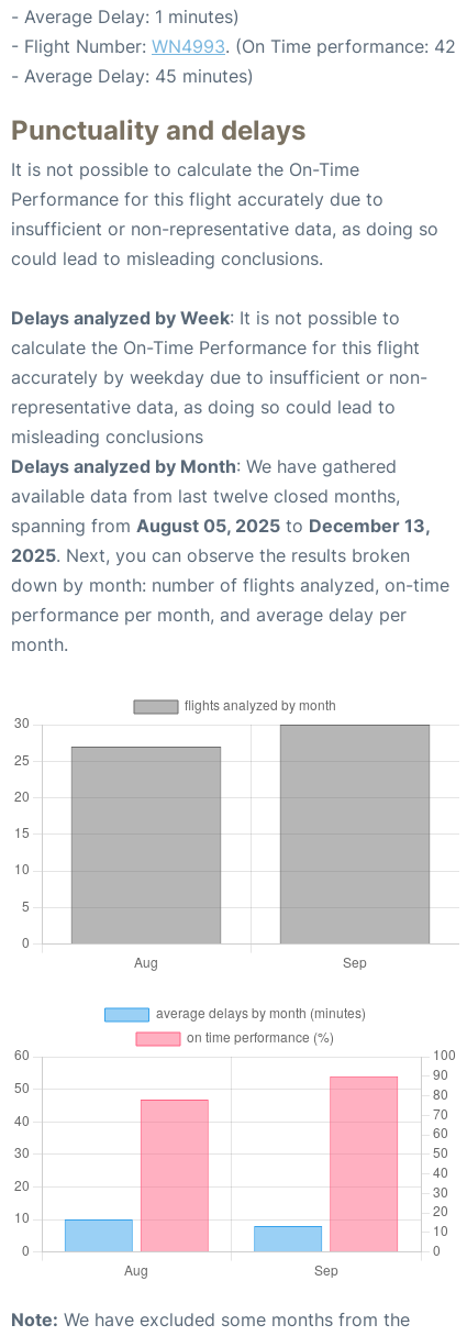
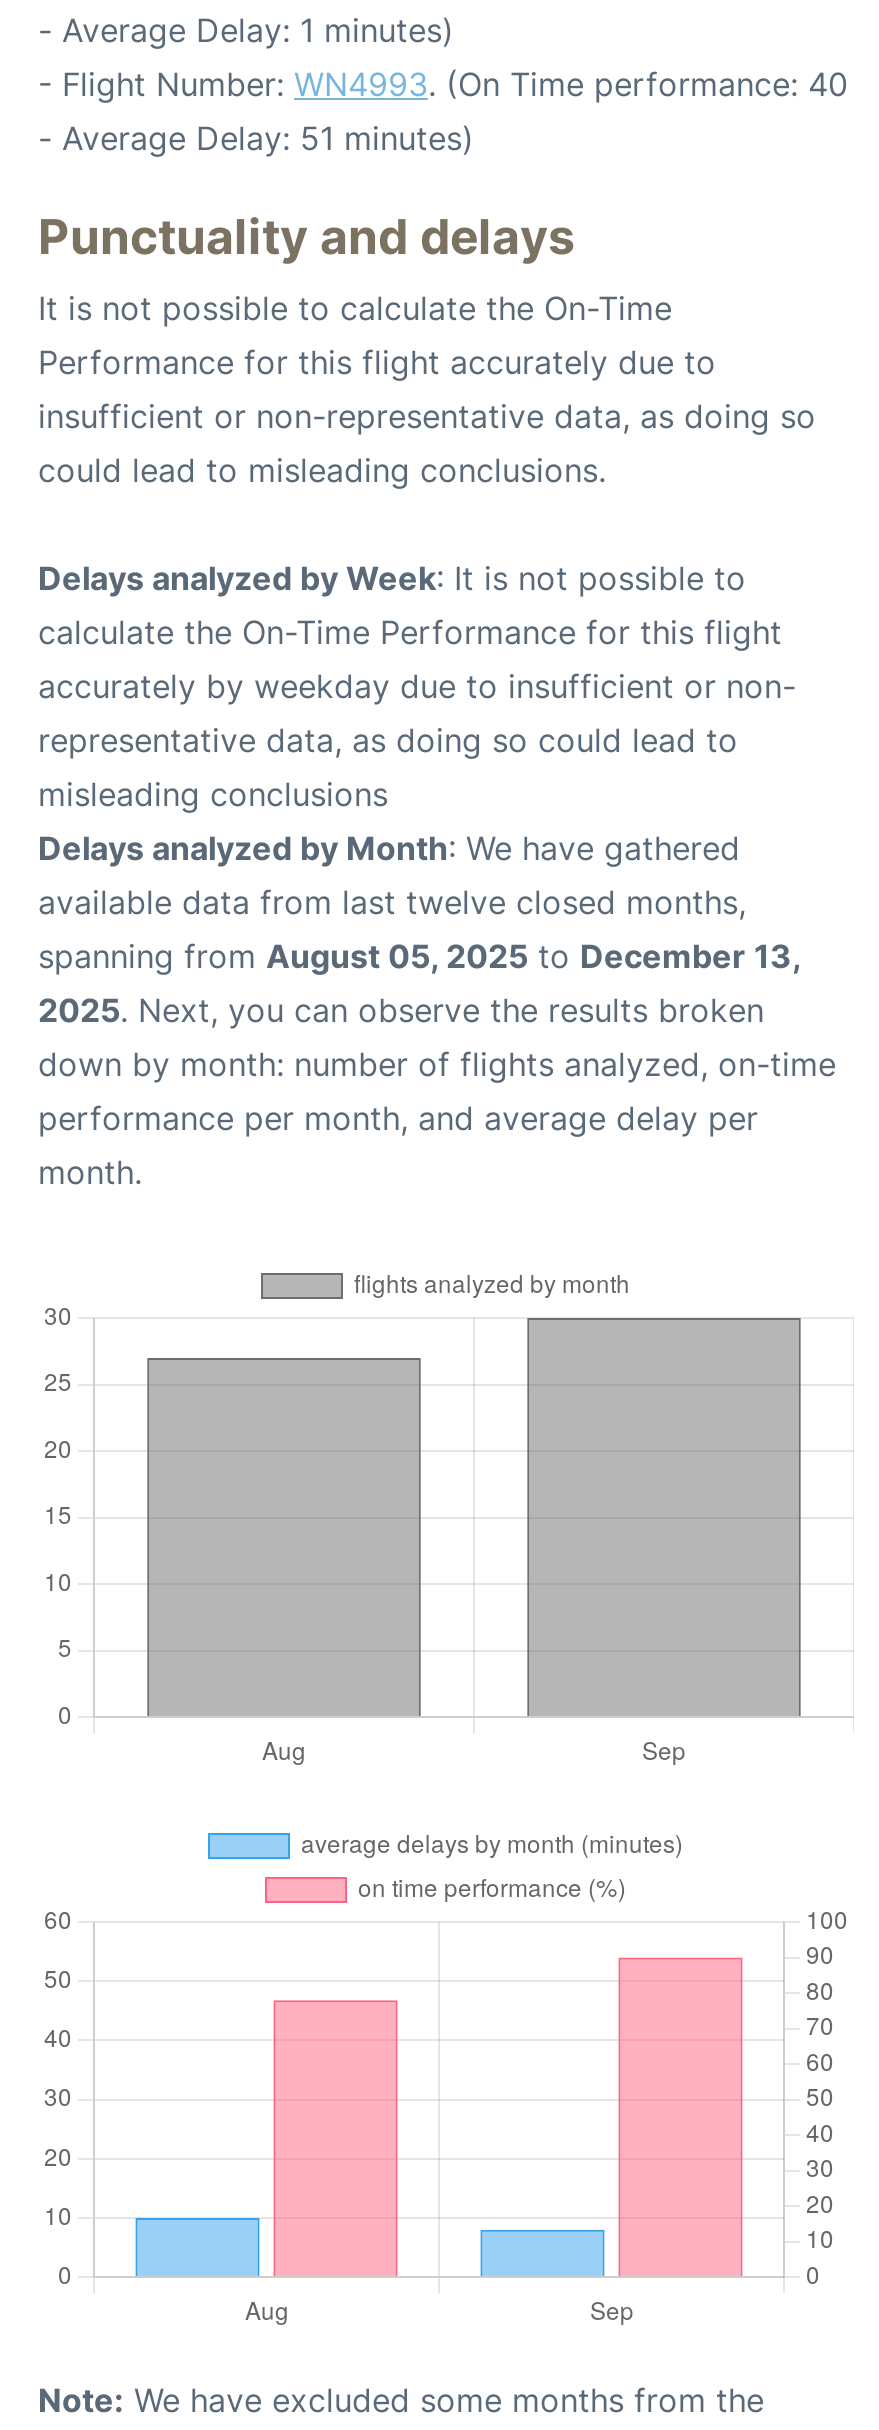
[11,35,456,57] - Flight Number: WN4993. (On Time performance: 42 -> [38,64,848,104] - Flight Number: WN4993. (On Time performance: 40
[11,65,254,87] - Average Delay: 45 minutes) -> [38,118,474,158] - Average Delay: 51 minutes)

